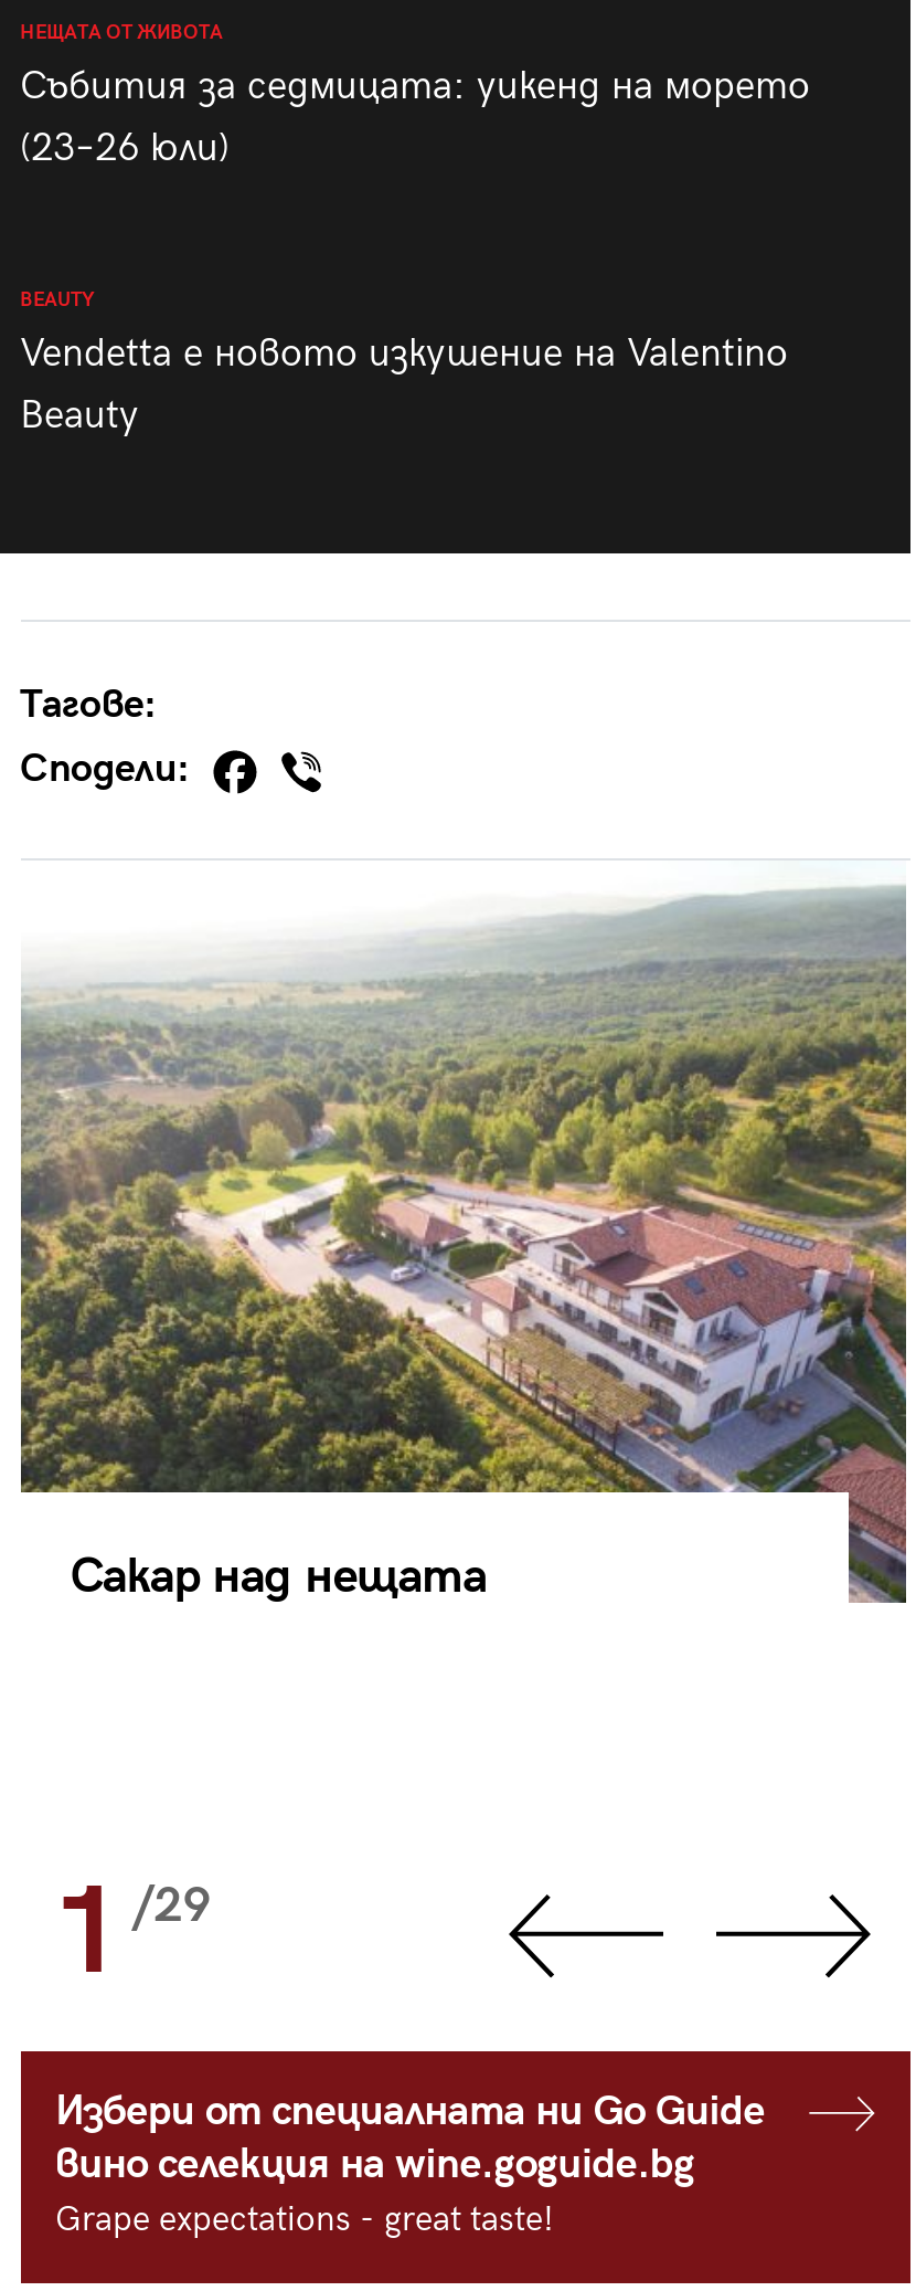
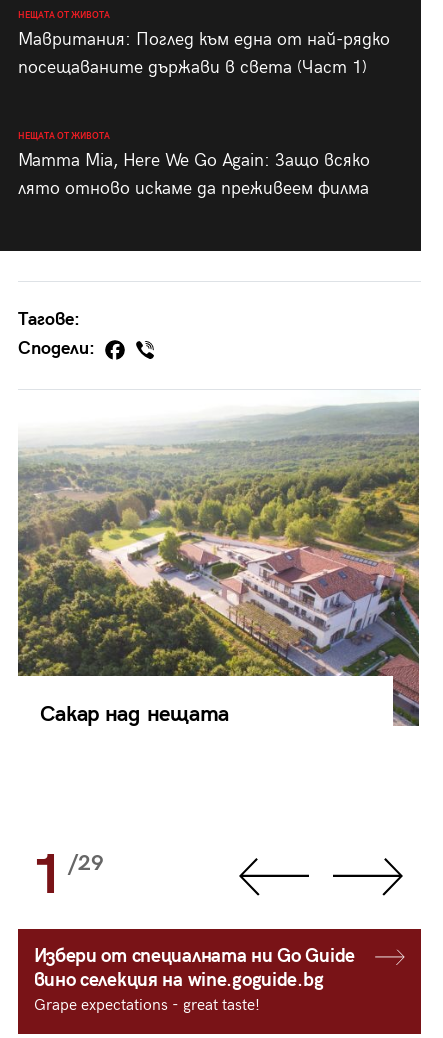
[20,63,810,171] Събития за седмицата: уикенд на морето | (23–26 юли) -> [17,29,389,78] Мавритания: Поглед към една от най-рядко | посещаваните държави в света (Част 1)
[20,289,788,439] BEAUTY | Vendetta е новото изкушение на Valentino | Beauty -> [17,131,369,199] НЕЩАТА ОТ ЖИВОТА | Mamma Mia, Here We Go Again: Защо всяко | лято отново искаме да преживеем филма

